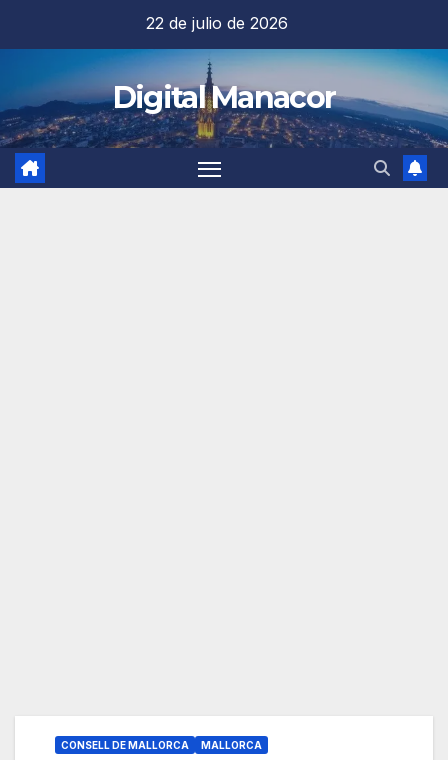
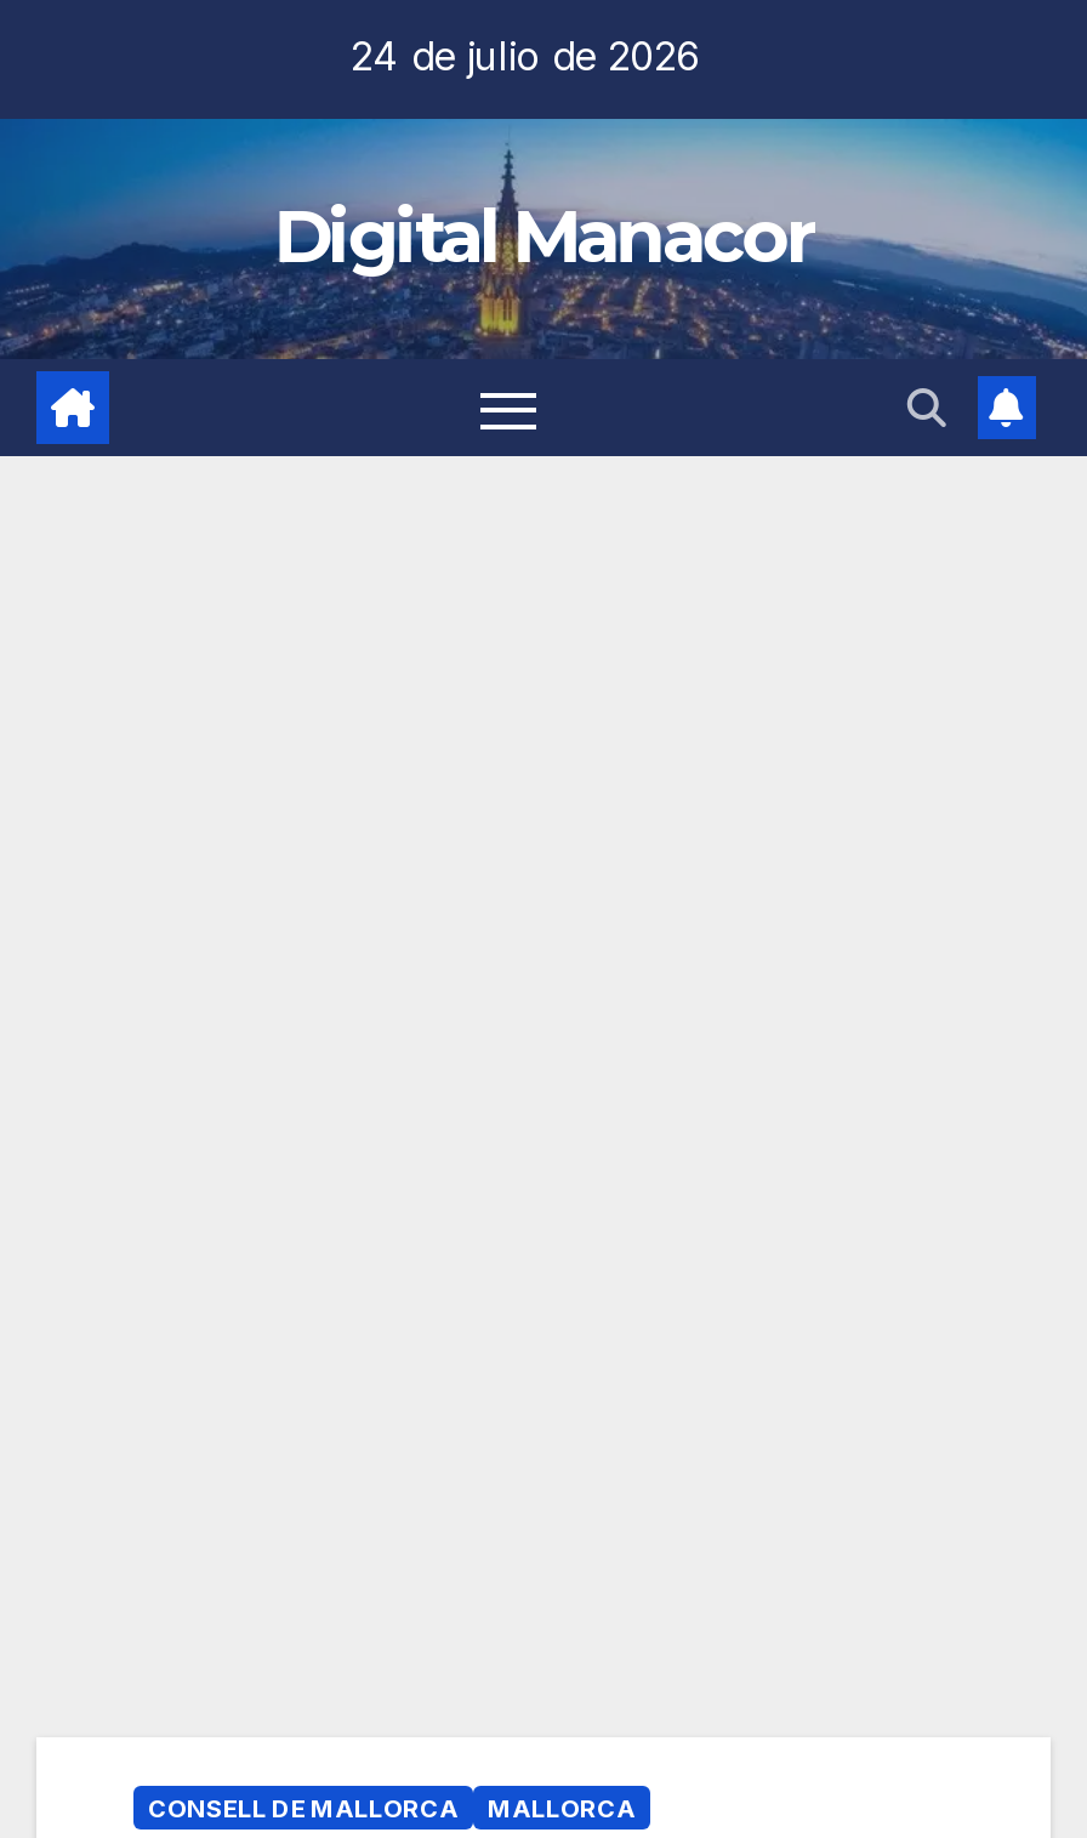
[145,13,287,33] 22 de julio de 2026 -> [351,32,700,80] 24 de julio de 2026

